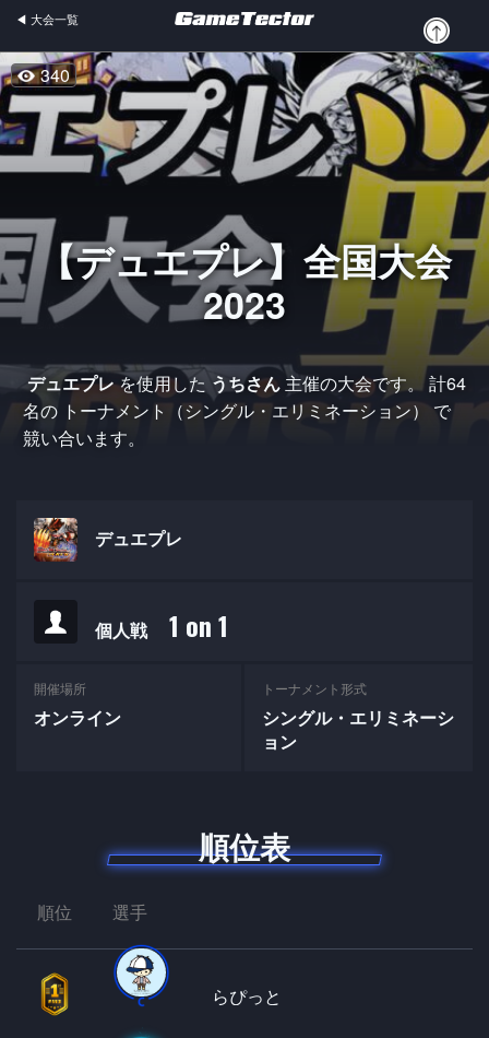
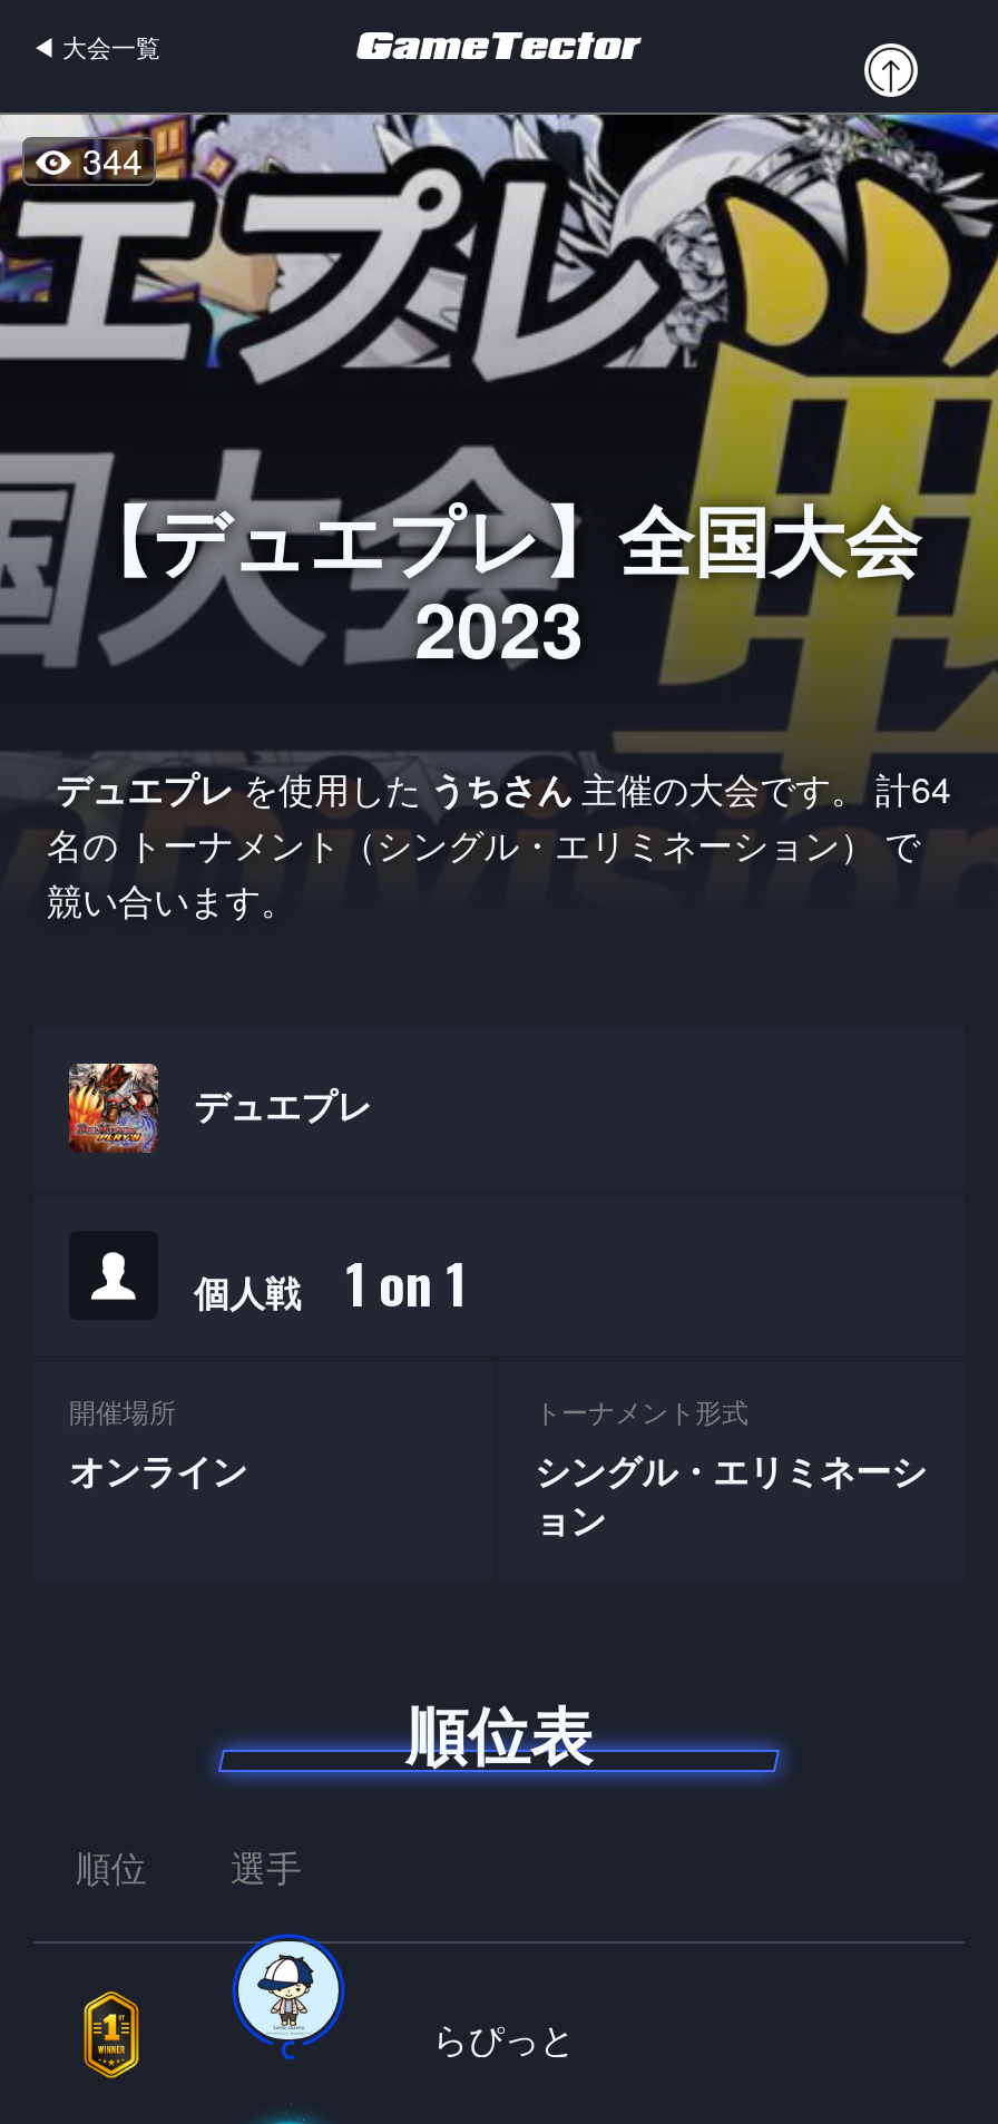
[40,62,70,87] 340 -> [82,135,143,186] 344

